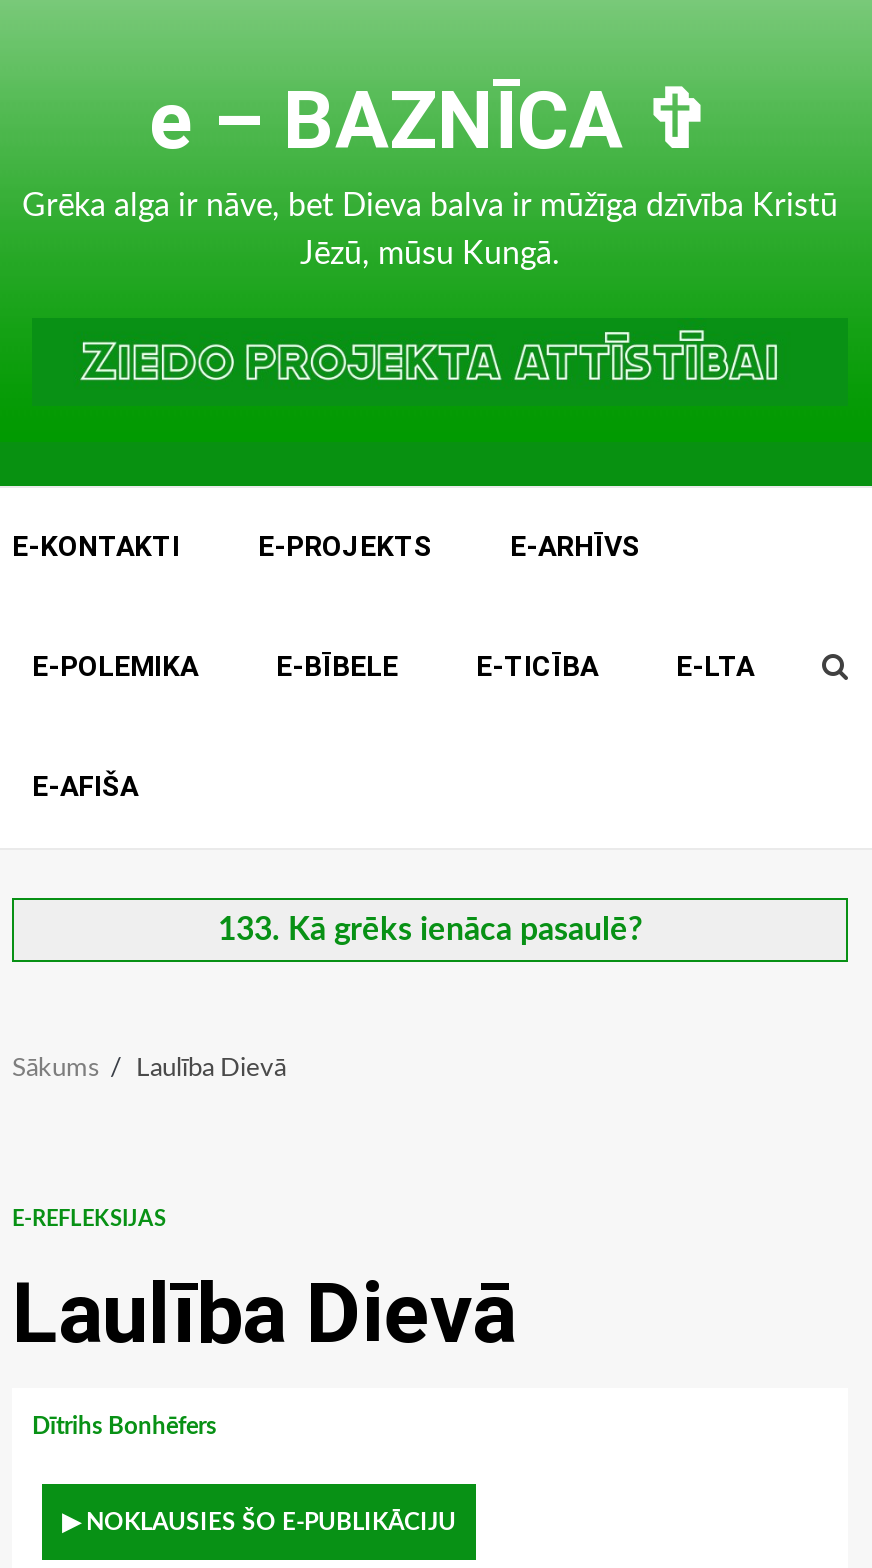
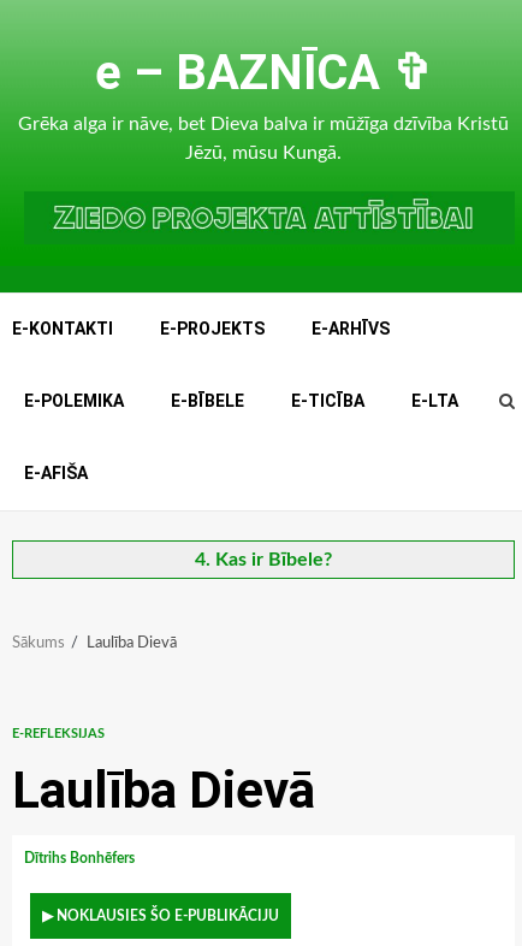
[218,914,642,946] 133. Kā grēks ienāca pasaulē? -> [195,550,332,569] 4. Kas ir Bībele?

